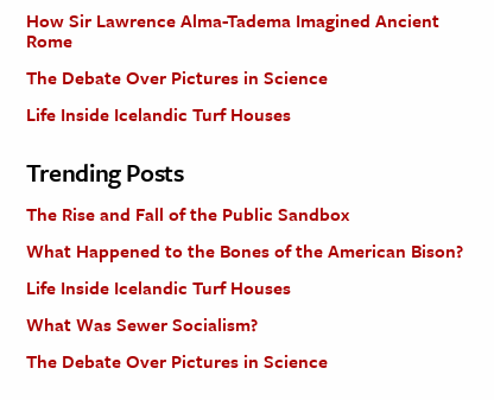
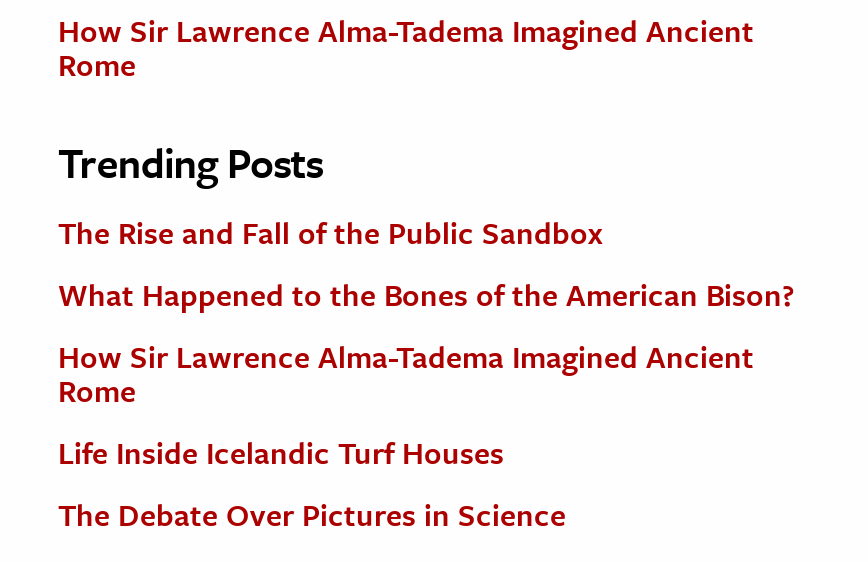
[26,64,328,127] The Debate Over Pictures in Science | Life Inside Icelandic Turf Houses -> none
moved [26,154,463,264] -> [58,133,794,317]: Trending Posts | The Rise and Fall of the Public Sandbox | What Happened to the Bones of the American Bison?
none -> [58,335,754,413] How Sir Lawrence Alma-Tadema Imagined Ancient | Rome
[26,311,258,337] What Was Sewer Socialism? -> none

